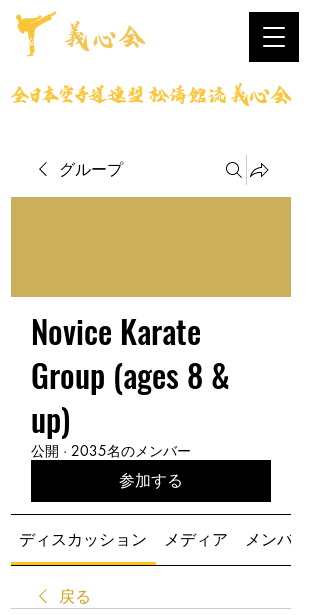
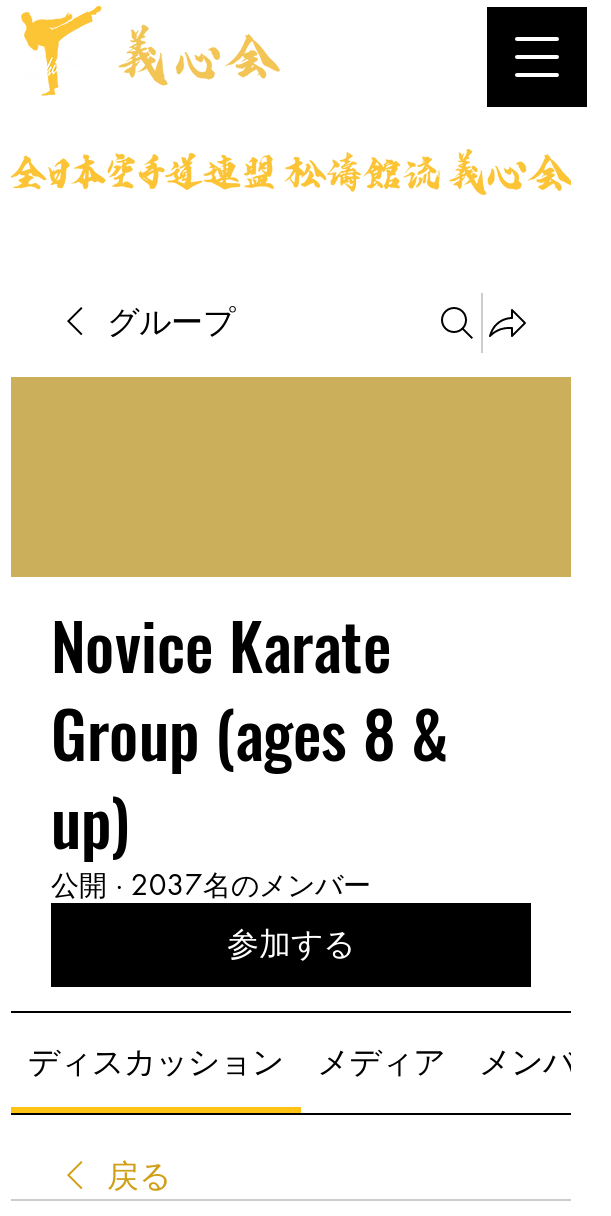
[31,441,191,460] 公開 · 2035名のメンバー -> [51,865,371,903] 公開 · 2037名のメンバー

